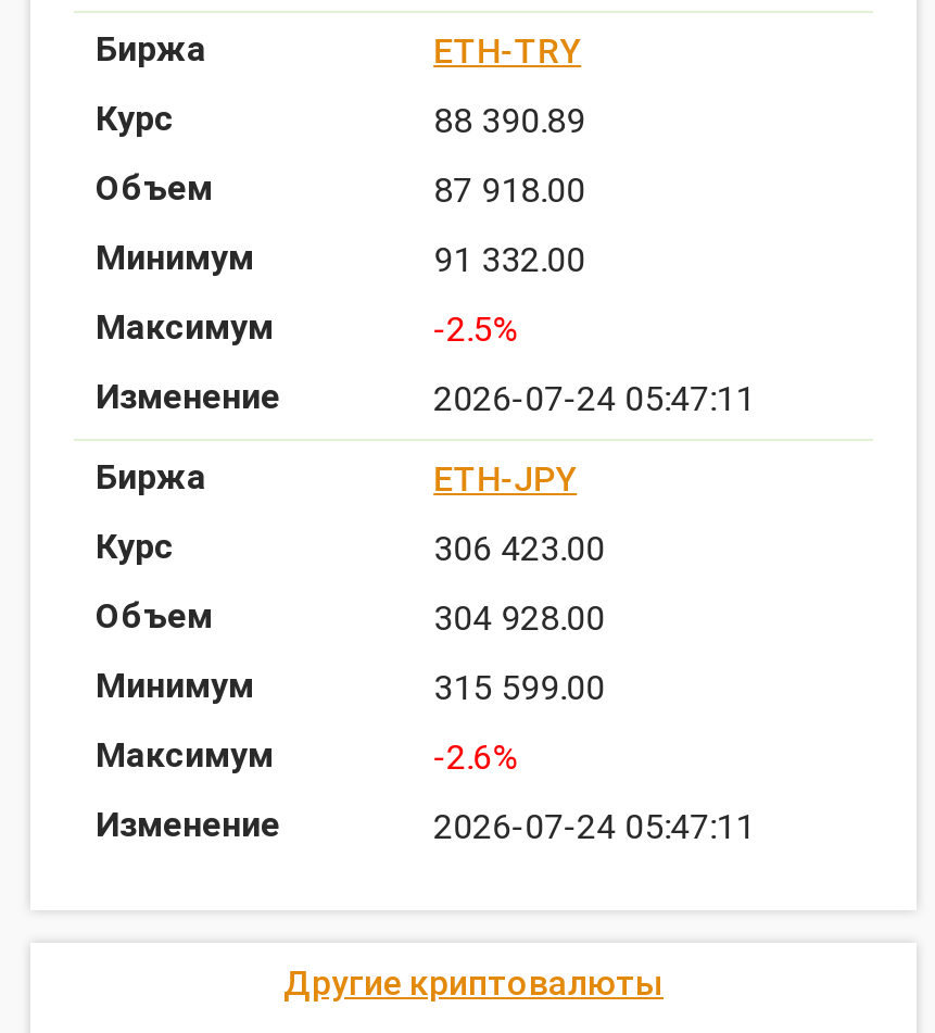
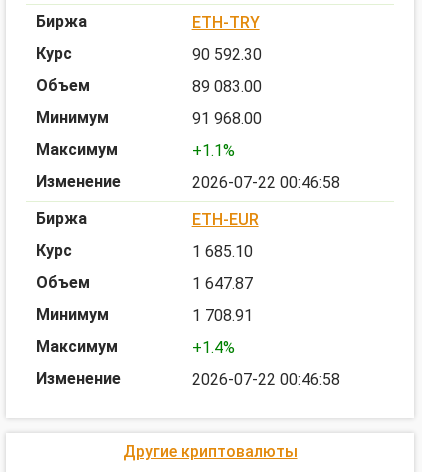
[434,100,586,141] 88 390.89 -> [192,45,262,64] 90 592.30
[434,169,586,211] 87 918.00 -> [192,77,262,96] 89 083.00
[434,239,586,280] 91 332.00 -> [192,109,262,128] 91 968.00
[434,308,518,350] -2.5% -> [192,141,235,160] +1.1%
[434,378,755,419] 2026-07-24 05:47:11 -> [192,173,340,192] 2026-07-22 00:46:58
[434,458,577,500] ETH-JPY -> [192,210,259,229] ETH-EUR
[434,528,605,569] 306 423.00 -> [192,242,253,261] 1 685.10
[434,597,605,639] 304 928.00 -> [192,274,253,293] 1 647.87
[434,667,605,708] 315 599.00 -> [192,306,253,325] 1 708.91
[434,736,518,778] -2.6% -> [192,338,235,357] +1.4%
[434,806,755,847] 2026-07-24 05:47:11 -> [192,370,340,389] 2026-07-22 00:46:58

